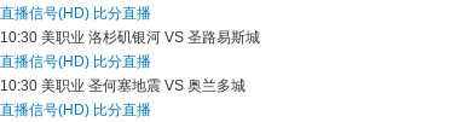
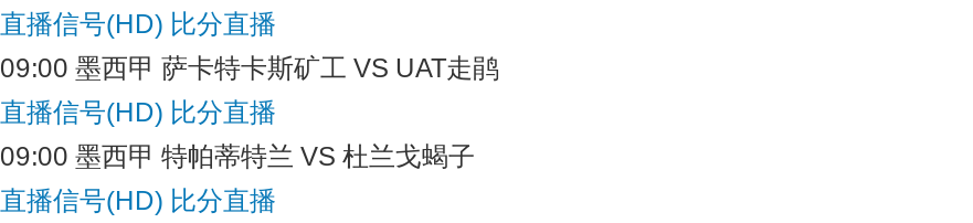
[0,29,260,46] 10:30 美职业洛杉矶银河 VS 圣路易斯城 -> [0,53,499,84] 09:00 墨西甲萨卡特卡斯矿工 VS UAT走鹃
[0,77,246,94] 10:30 美职业圣何塞地震 VS 奥兰多城 -> [0,141,475,172] 09:00 墨西甲特帕蒂特兰 VS 杜兰戈蝎子

